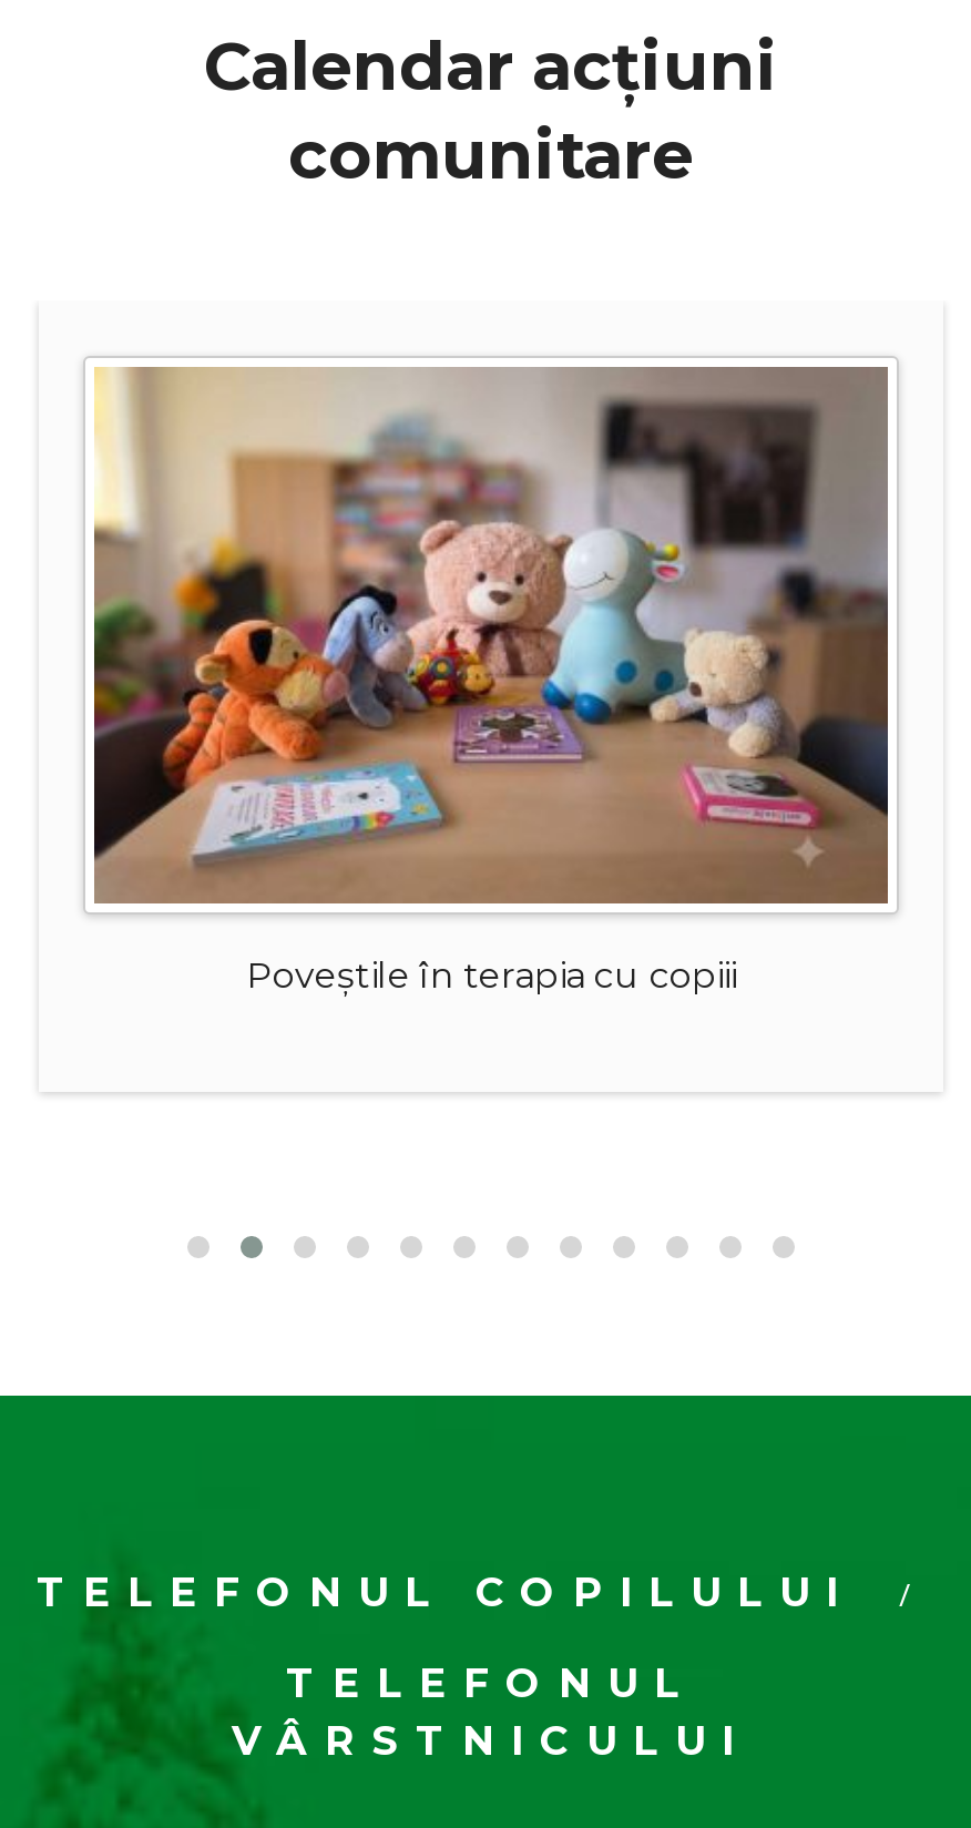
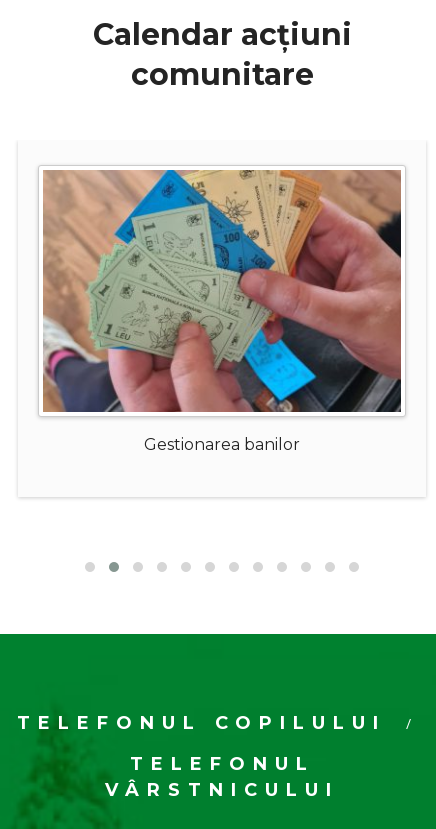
[92,367,890,997] [image] | Poveștile în terapia cu copiii -> [42,169,402,454] [image] | Gestionarea banilor

